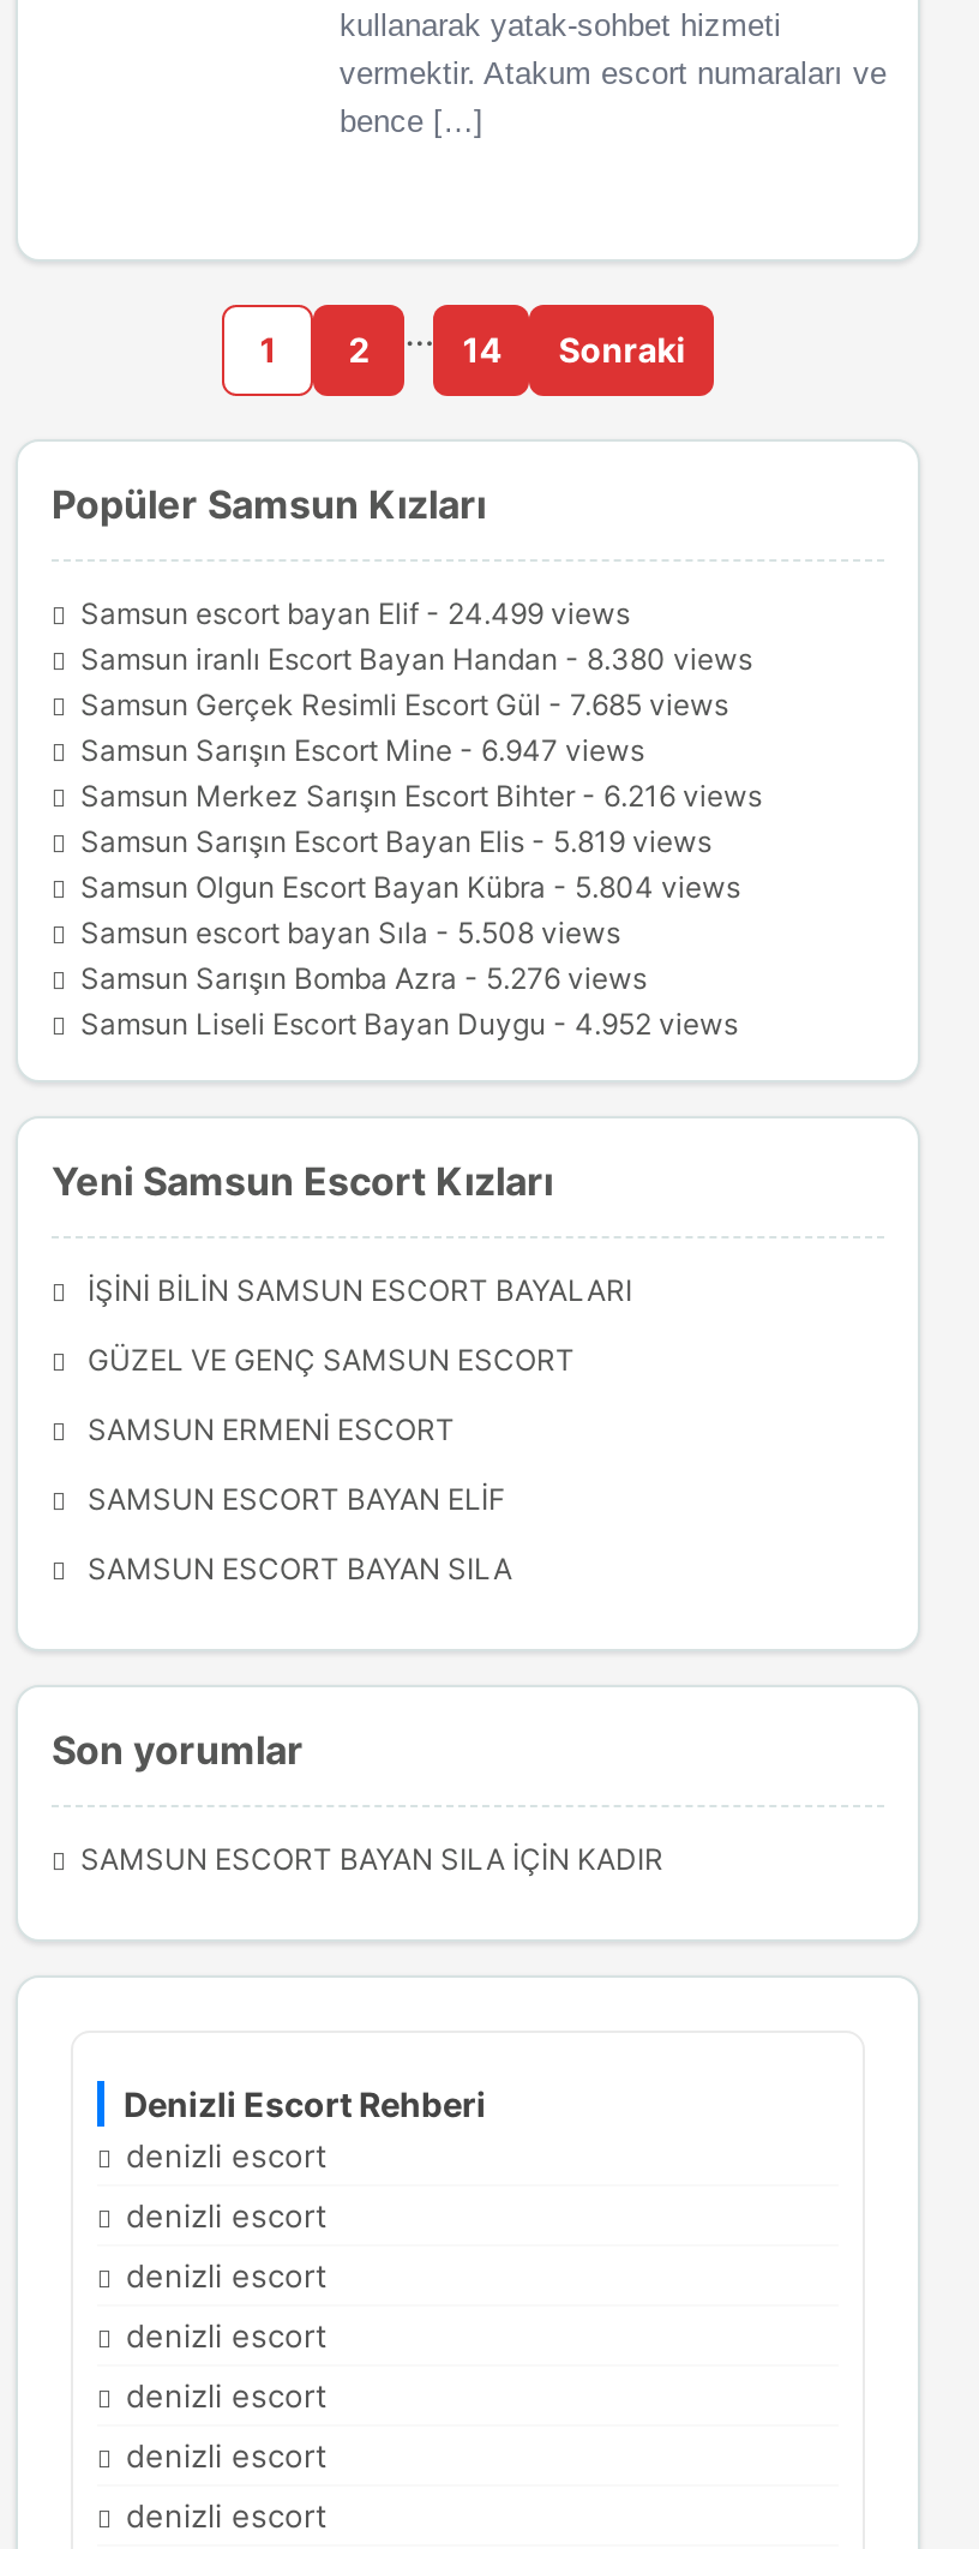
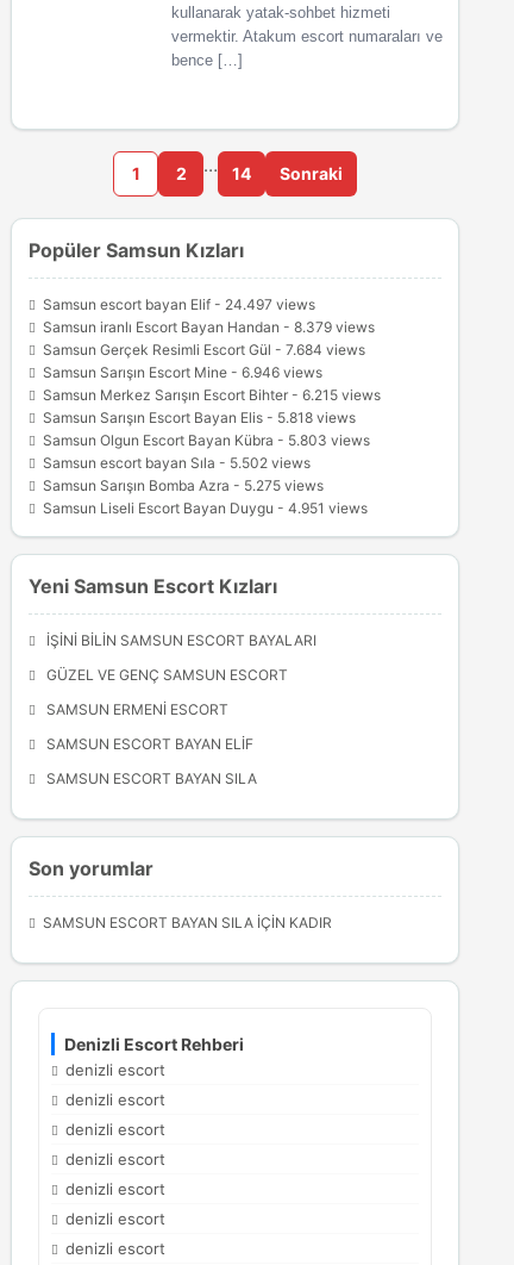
[80,595,630,631] Samsun escort bayan Elif - 24.499 views -> [43,295,315,313] Samsun escort bayan Elif - 24.497 views
[80,641,752,677] Samsun iranlı Escort Bayan Handan - 8.380 views -> [43,318,375,336] Samsun iranlı Escort Bayan Handan - 8.379 views
[80,686,728,722] Samsun Gerçek Resimli Escort Gül - 7.685 views -> [43,341,365,359] Samsun Gerçek Resimli Escort Gül - 7.684 views
[80,732,644,768] Samsun Sarışın Escort Mine - 6.947 views -> [43,363,322,381] Samsun Sarışın Escort Mine - 6.946 views
[80,778,762,814] Samsun Merkez Sarışın Escort Bihter - 6.216 views -> [43,386,381,404] Samsun Merkez Sarışın Escort Bihter - 6.215 views
[80,823,711,859] Samsun Sarışın Escort Bayan Elis - 5.819 views -> [43,409,356,426] Samsun Sarışın Escort Bayan Elis - 5.818 views
[80,869,740,905] Samsun Olgun Escort Bayan Kübra - 5.804 views -> [43,431,370,449] Samsun Olgun Escort Bayan Kübra - 5.803 views
[80,914,620,950] Samsun escort bayan Sıla - 5.508 views -> [43,454,311,472] Samsun escort bayan Sıla - 5.502 views
[80,960,647,996] Samsun Sarışın Bomba Azra - 5.276 views -> [43,476,324,494] Samsun Sarışın Bomba Azra - 5.275 views
[80,1006,738,1042] Samsun Liseli Escort Bayan Duygu - 4.952 views -> [43,499,368,517] Samsun Liseli Escort Bayan Duygu - 4.951 views

